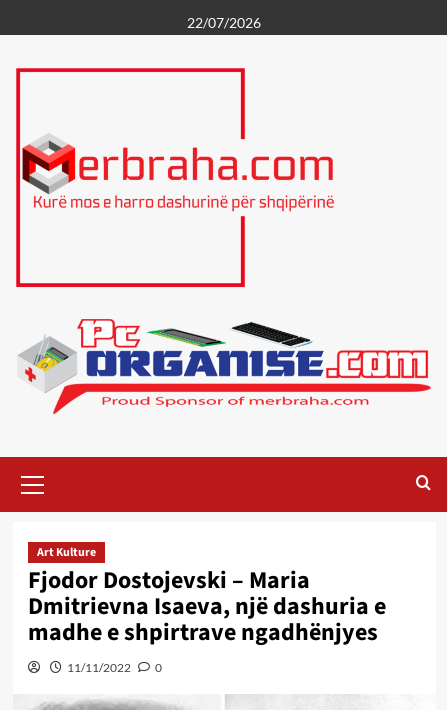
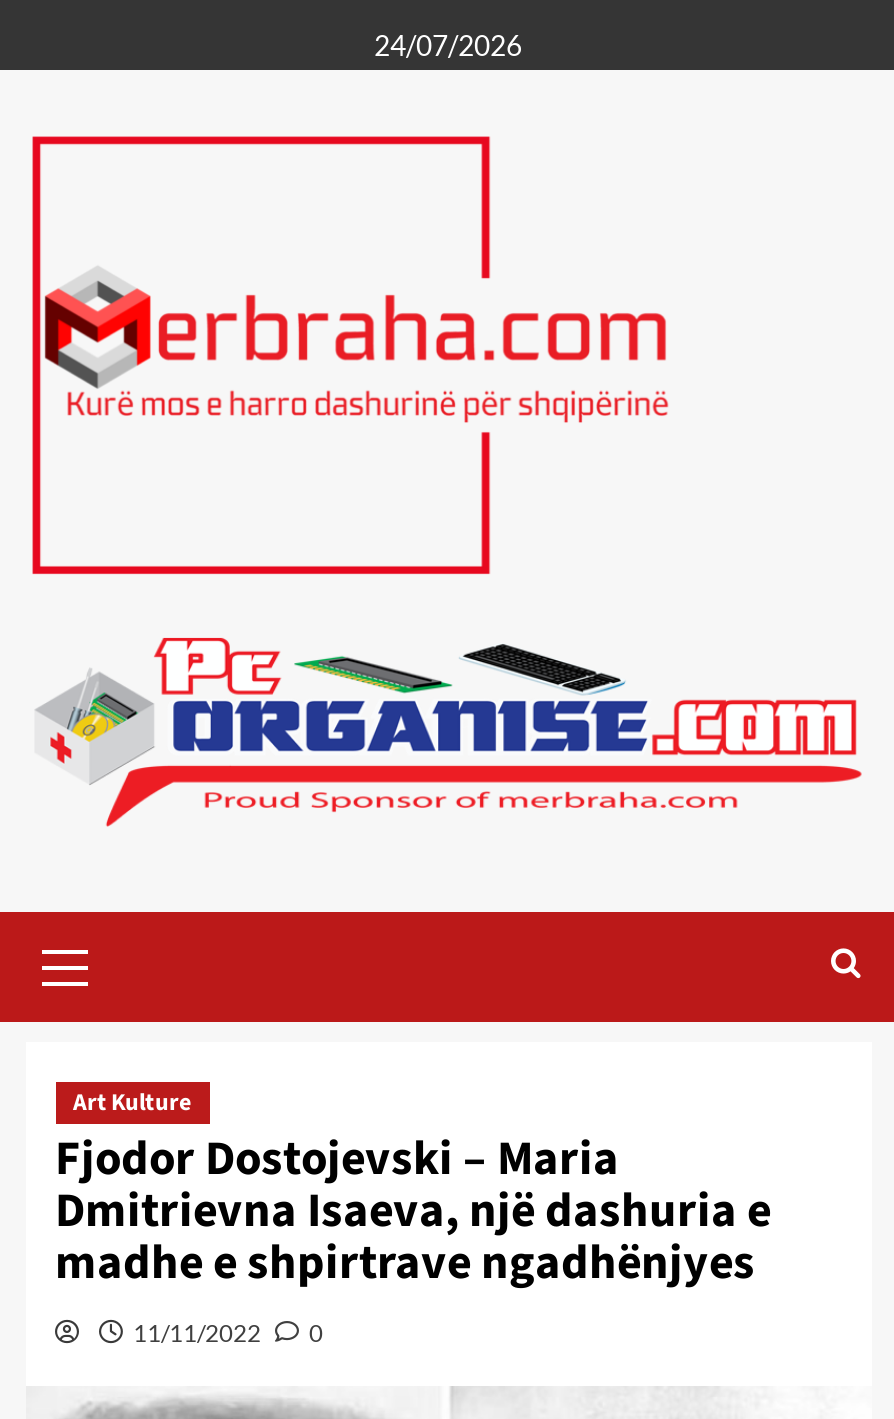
[187,14,261,31] 22/07/2026 -> [374,28,522,62] 24/07/2026

